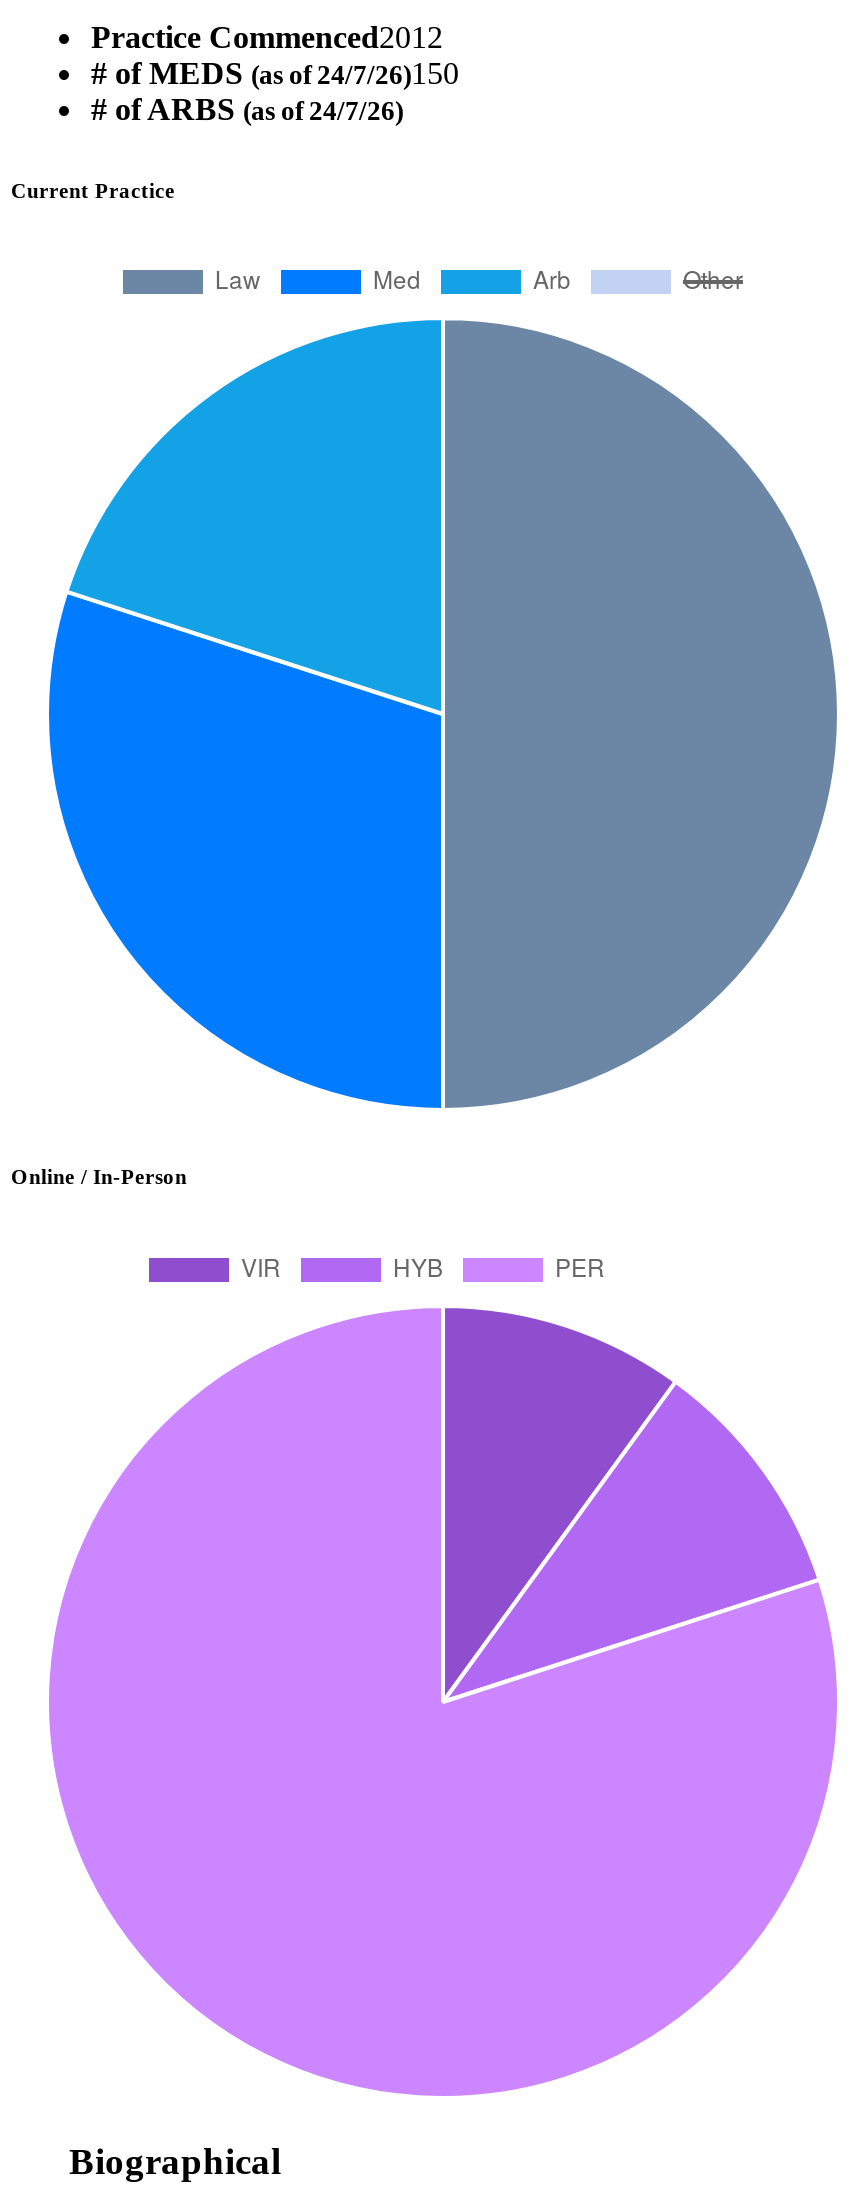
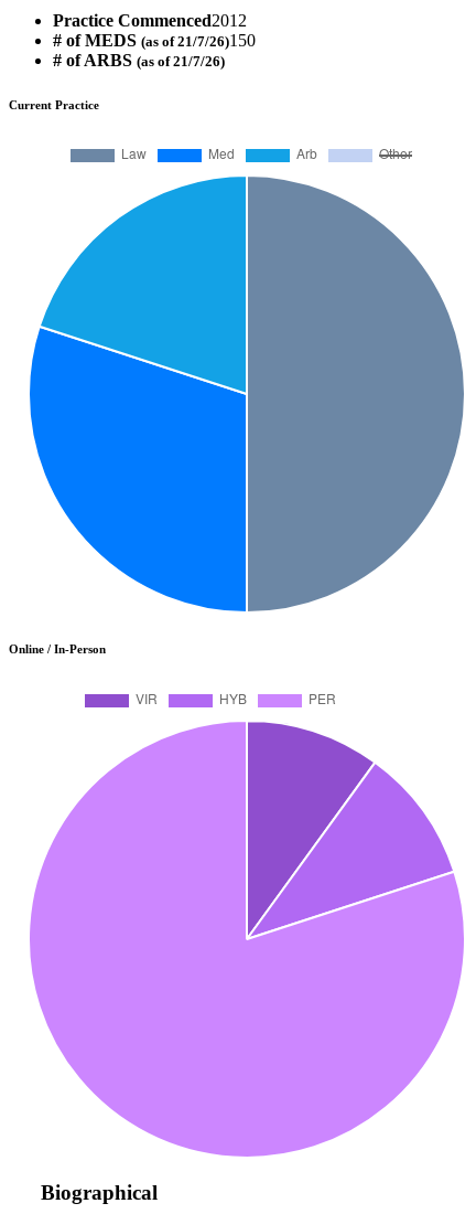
[91,55,459,89] # of MEDS (as of 24/7/26)150 -> [53,30,256,49] # of MEDS (as of 21/7/26)150
[91,91,403,125] # of ARBS (as of 24/7/26) -> [53,50,225,69] # of ARBS (as of 21/7/26)

